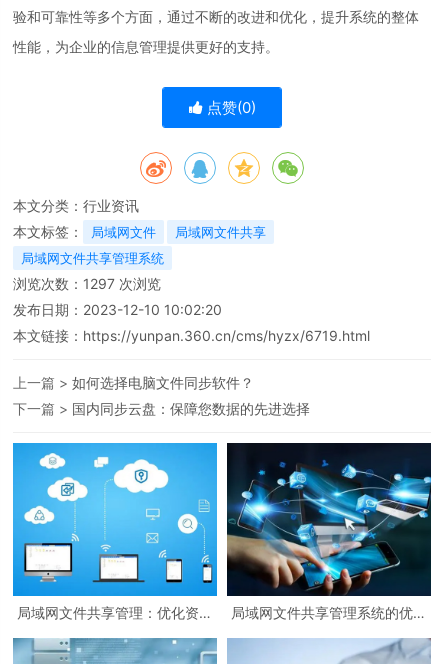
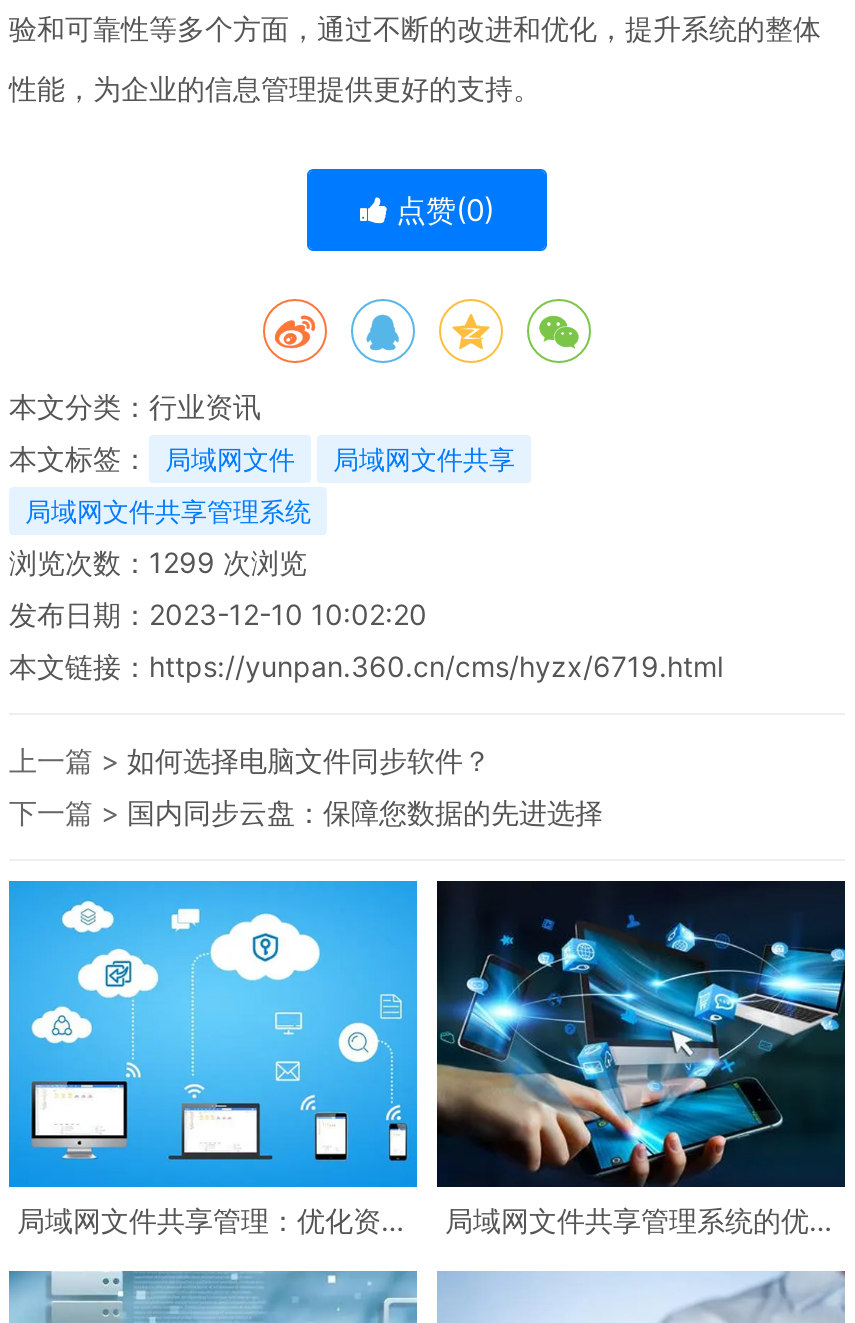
[13,275,161,292] 浏览次数：1297次浏览 -> [9,546,307,580] 浏览次数：1299次浏览

